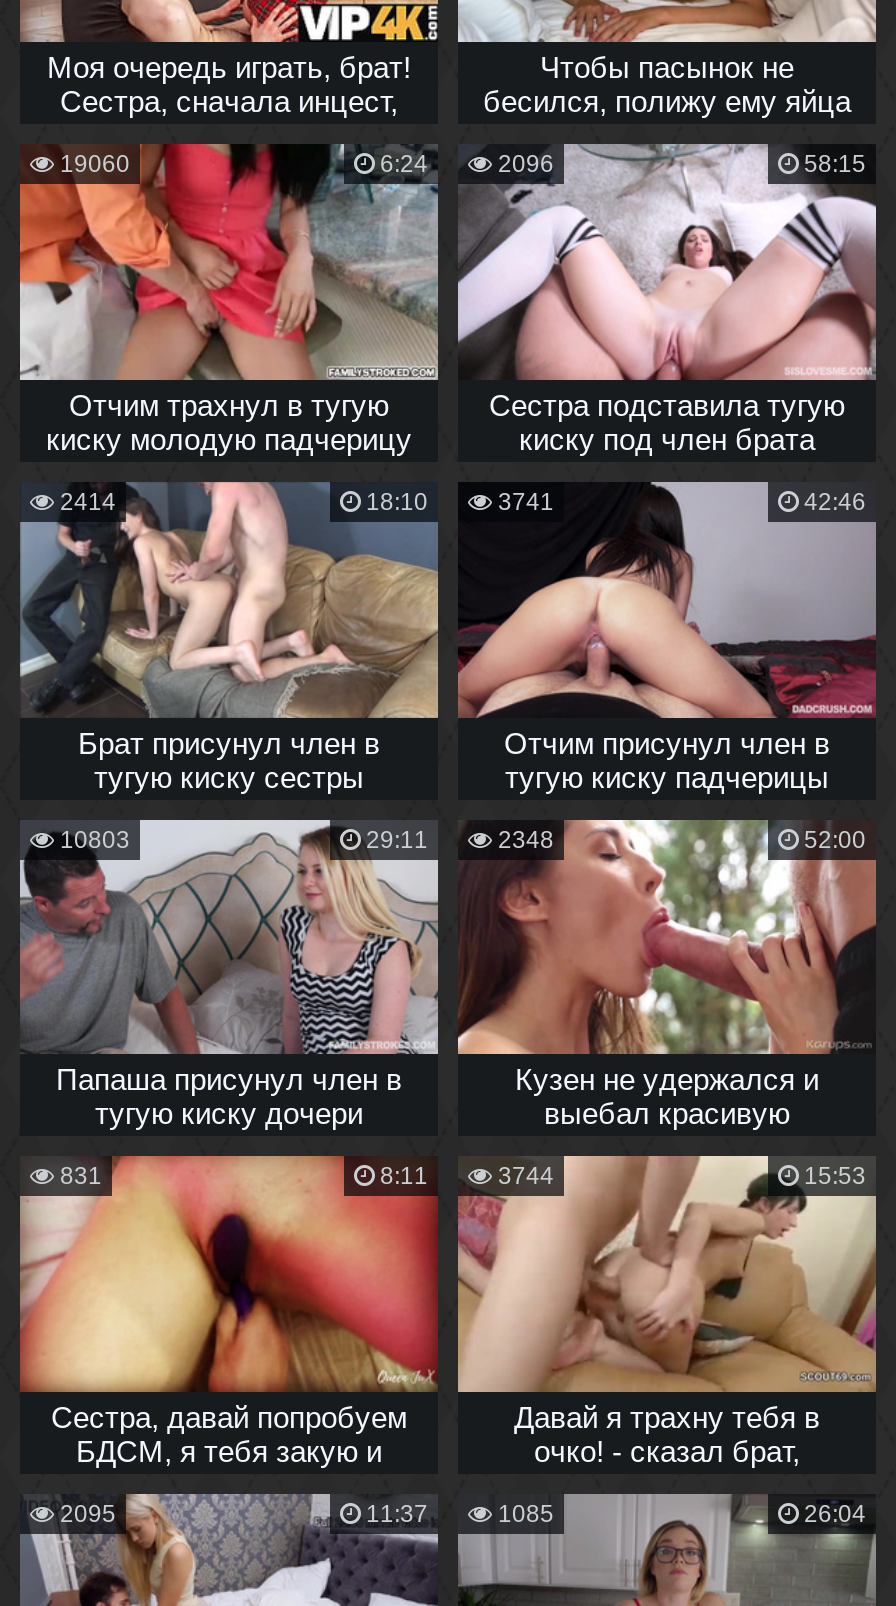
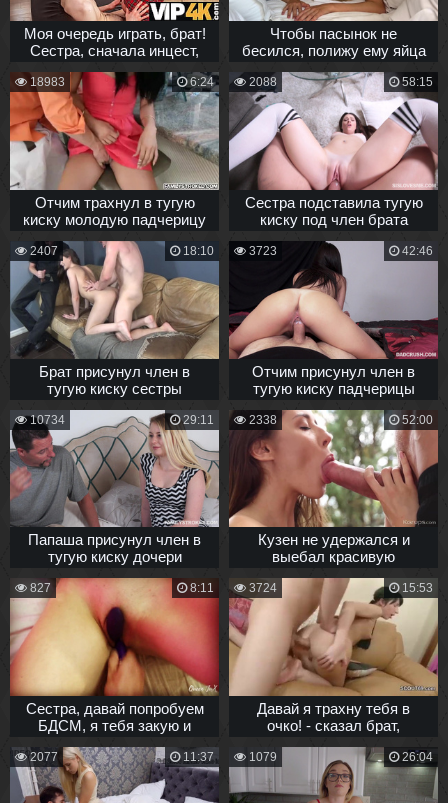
[54,150,130,178] 19060 -> [27,75,65,89] 18983
[492,150,554,178] 2096 -> [246,75,277,89] 2088
[54,488,116,516] 2414 -> [27,244,58,258] 2407
[492,488,554,516] 3741 -> [246,244,277,258] 3723
[54,825,130,853] 10803 -> [27,413,65,427] 10734
[492,825,554,853] 2348 -> [246,413,277,427] 2338
[54,1163,102,1191] 831 -> [27,581,51,595] 827
[492,1163,554,1191] 3744 -> [246,581,277,595] 3724
[54,1500,116,1528] 2095 -> [27,750,58,764] 2077
[492,1500,554,1528] 1085 -> [246,750,277,764] 1079

